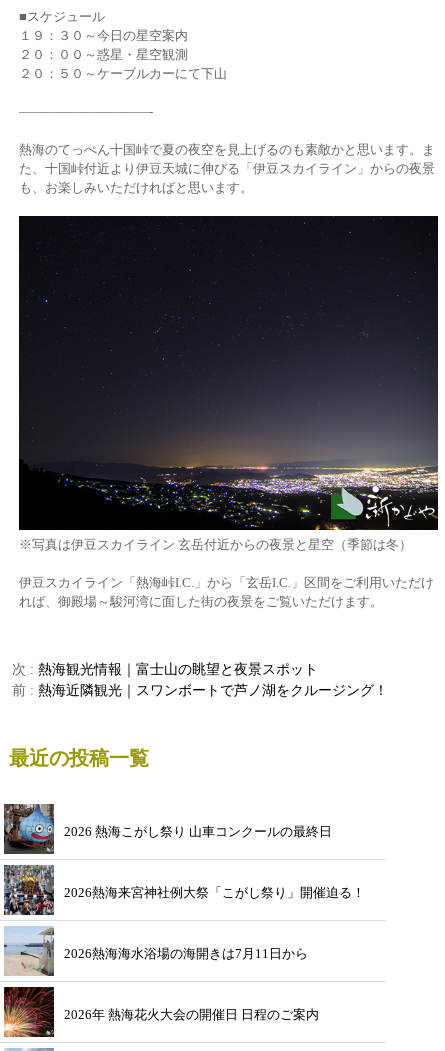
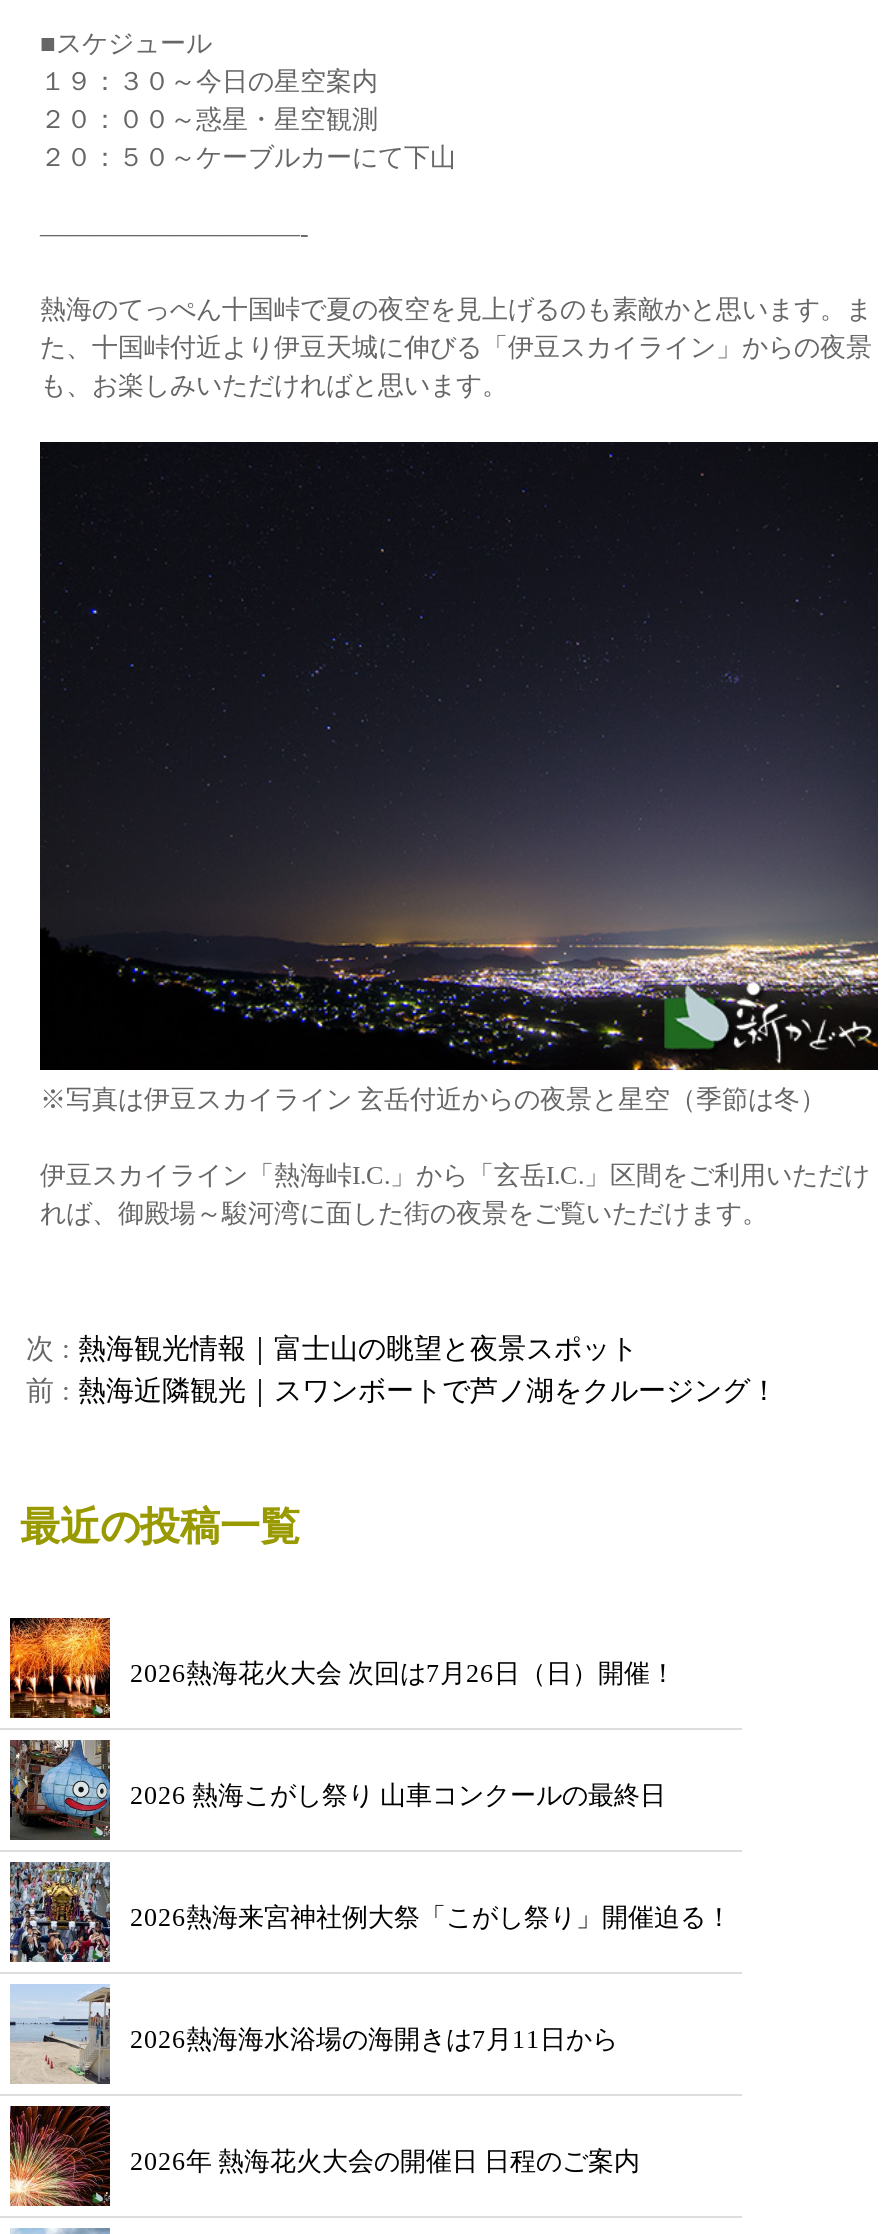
none -> [8,1616,676,1720] [image] | 2026熱海花火大会 次回は7月26日（日）開催！

